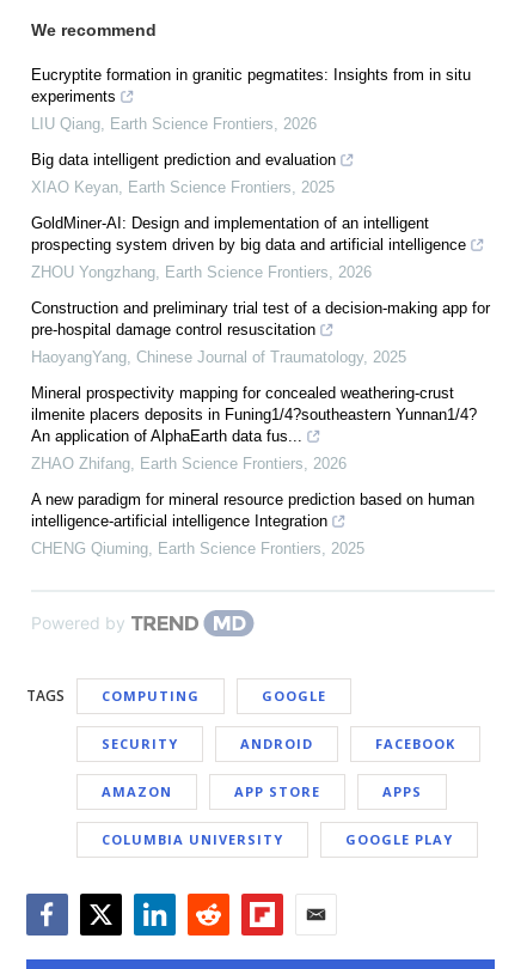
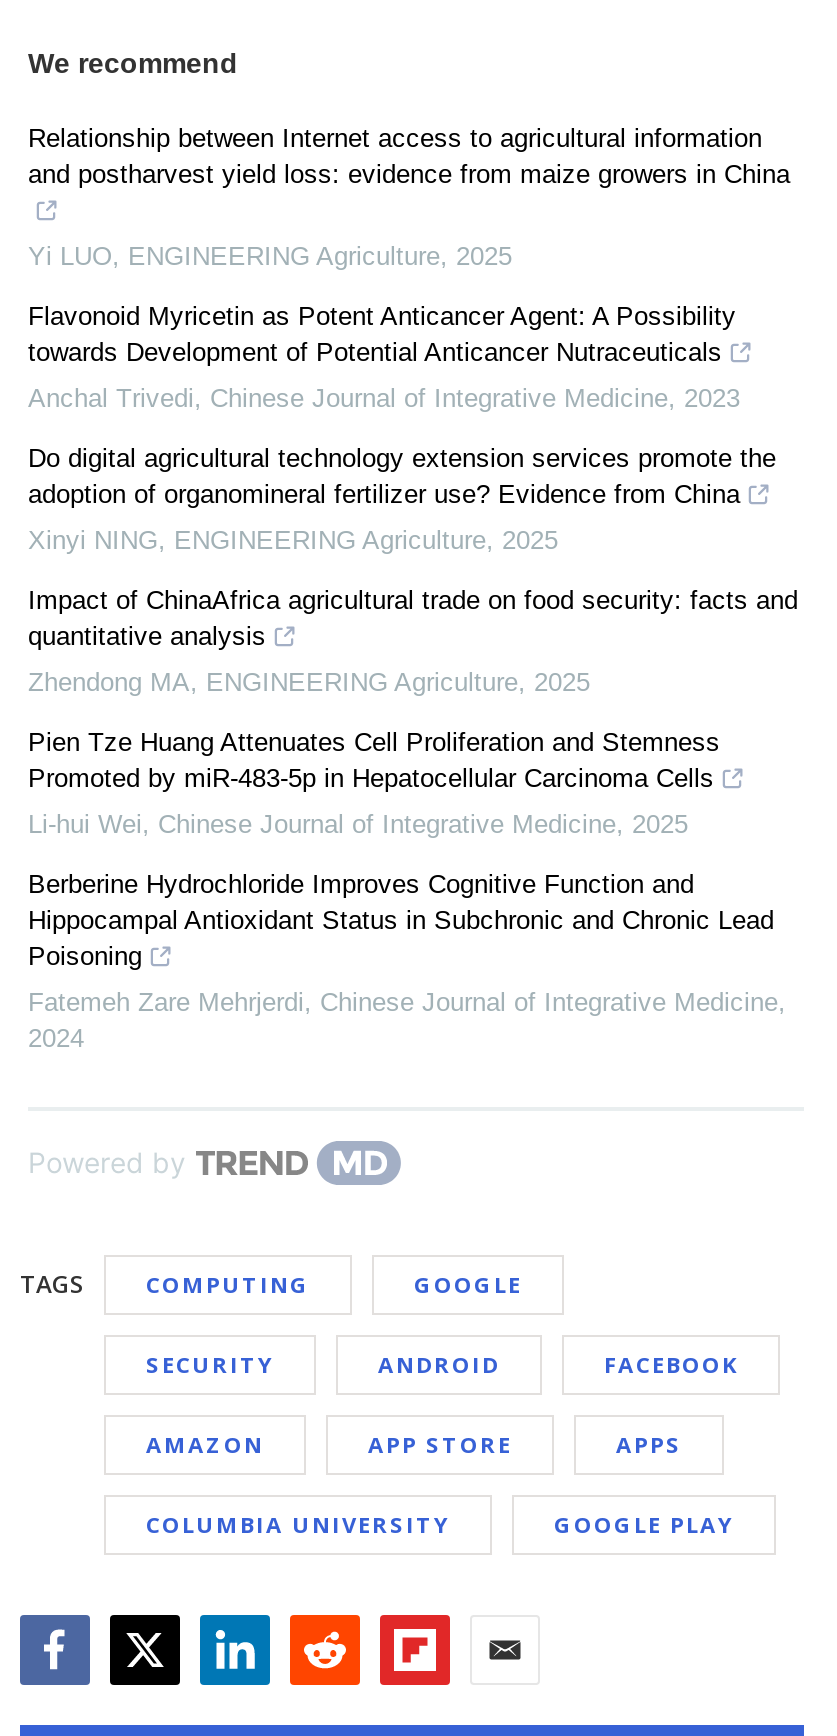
[31,66,471,105] Eucryptite formation in granitic pegmatites: Insights from in situ | experiments -> [28,123,790,189] Relationship between Internet access to agricultural information | and postharvest yield loss: evidence from maize growers in China
[31,115,317,133] LIU Qiang, Earth Science Frontiers, 2026 -> [28,241,512,271] Yi LUO, ENGINEERING Agriculture, 2025
[31,151,336,169] Big data intelligent prediction and evaluation -> [28,301,736,367] Flavonoid Myricetin as Potent Anticancer Agent: A Possibility | towards Development of Potential Anticancer Nutraceuticals
[31,178,335,196] XIAO Keyan, Earth Science Frontiers, 2025 -> [28,383,740,413] Anchal Trivedi, Chinese Journal of Integrative Medicine, 2023
[31,214,466,254] GoldMiner-AI: Design and implementation of an intelligent | prospecting system driven by big data and artificial intelligence -> [28,443,776,509] Do digital agricultural technology extension services promote the | adoption of organomineral fertilizer use? Evidence from China
[31,263,372,281] ZHOU Yongzhang, Earth Science Frontiers, 2026 -> [28,525,558,555] Xinyi NING, ENGINEERING Agriculture, 2025
[31,299,490,339] Construction and preliminary trial test of a decision-making app for | pre-hospital damage control resuscitation -> [28,585,798,651] Impact of ChinaAfrica agricultural trade on food security: facts and | quantitative analysis
[31,348,406,366] HaoyangYang, Chinese Journal of Traumatology, 2025 -> [28,667,590,697] Zhendong MA, ENGINEERING Agriculture, 2025
[31,384,477,445] Mineral prospectivity mapping for concealed weathering-crust | ilmenite placers deposits in Funing1/4?southeastern Yunnan1/4? | An application of AlphaEarth data fus... -> [28,727,720,793] Pien Tze Huang Attenuates Cell Proliferation and Stemness | Promoted by miR-483-5p in Hepatocellular Carcinoma Cells
[31,455,347,473] ZHAO Zhifang, Earth Science Frontiers, 2026 -> [28,809,688,839] Li-hui Wei, Chinese Journal of Integrative Medicine, 2025
[31,490,474,530] A new paradigm for mineral resource prediction based on human | intelligence-artificial intelligence Integration -> [28,869,774,971] Berberine Hydrochloride Improves Cognitive Function and | Hippocampal Antioxidant Status in Subchronic and Chronic Lead | Poisoning
[31,540,364,557] CHENG Qiuming, Earth Science Frontiers, 2025 -> [28,987,786,1053] Fatemeh Zare Mehrjerdi, Chinese Journal of Integrative Medicine, | 2024

